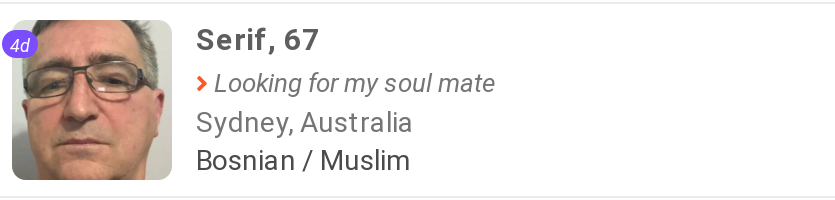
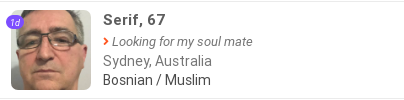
[10,34,30,58] 4d -> [10,17,20,29] 1d

